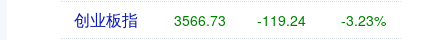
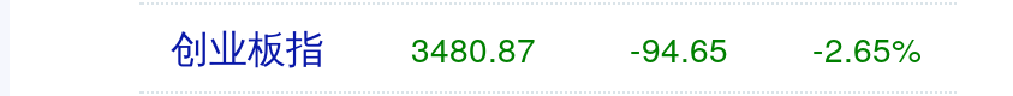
[174,10,226,30] 3566.73 -> [411,24,536,72] 3480.87
[257,10,306,30] -119.24 -> [630,24,728,72] -94.65
[341,10,386,30] -3.23% -> [812,24,920,72] -2.65%

